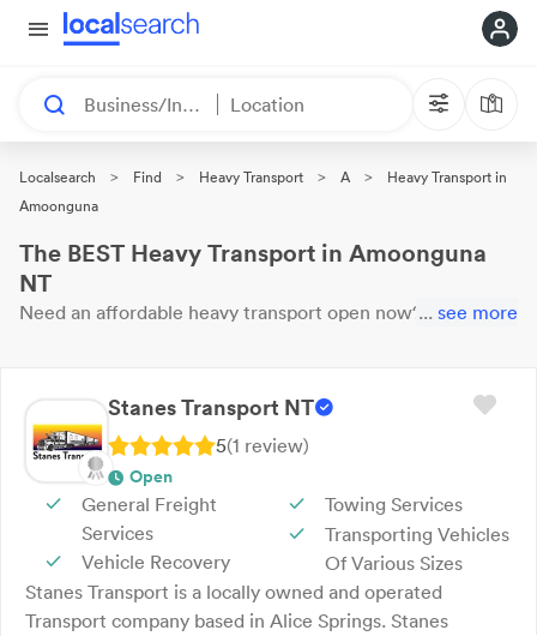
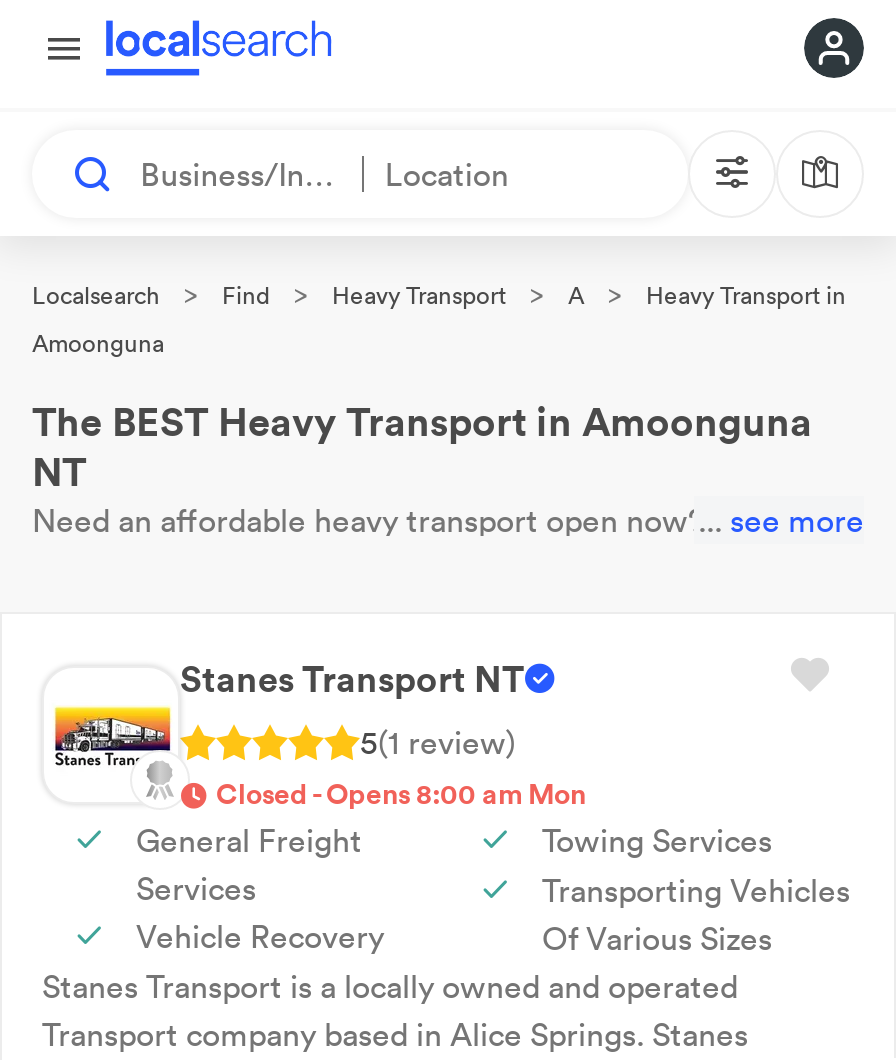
[129,466,173,487] Open -> [216,776,586,812] Closed - Opens 8:00 am Mon

